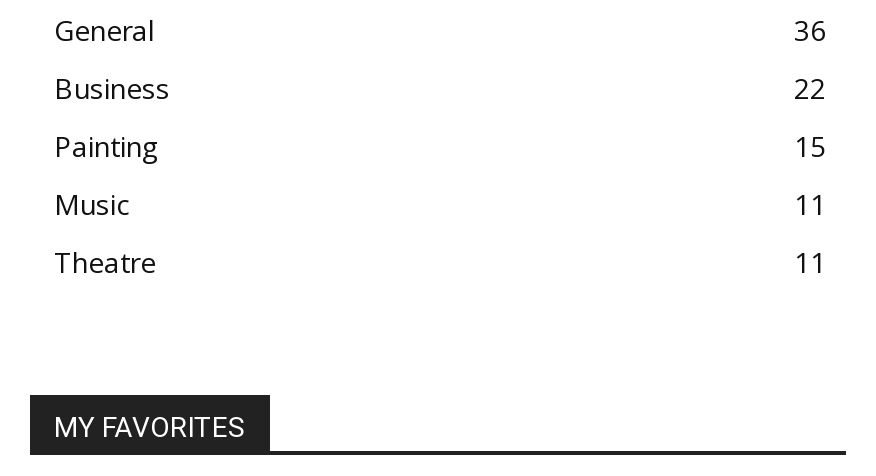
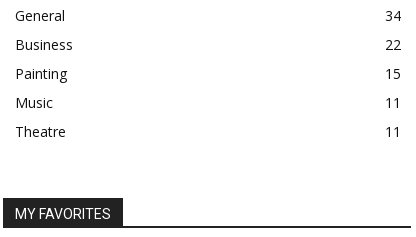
[794,10,826,48] 36 -> [385,5,401,24] 34

